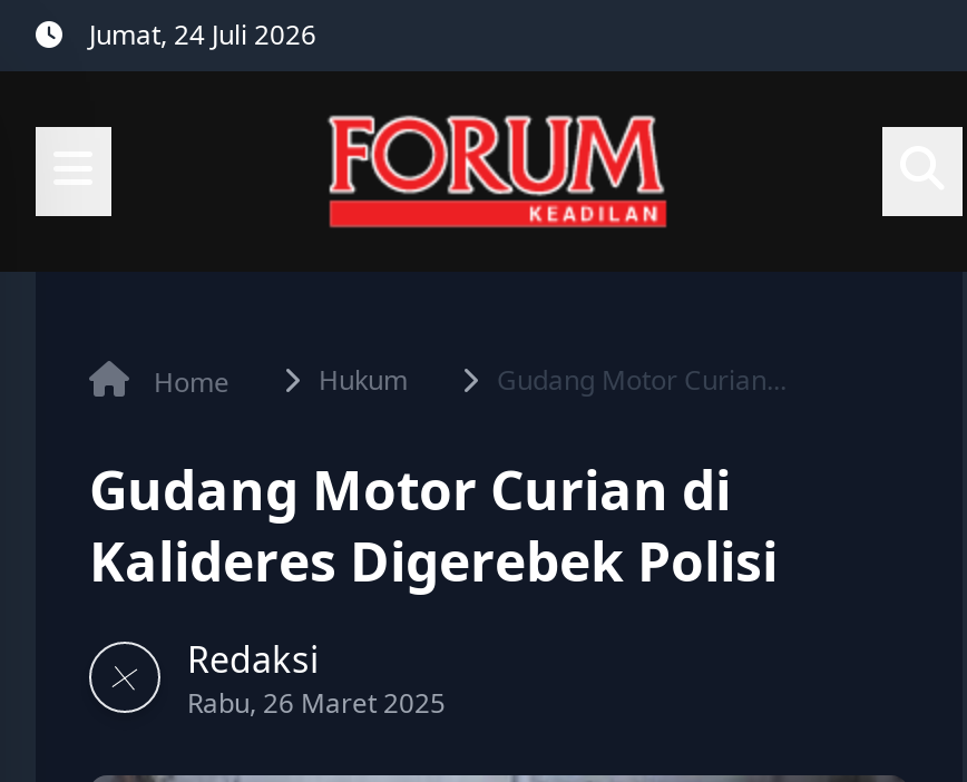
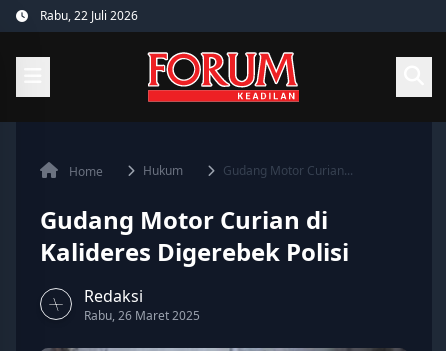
[89,16,316,53] Jumat, 24 Juli 2026 -> [40,7,138,24] Rabu, 22 Juli 2026

